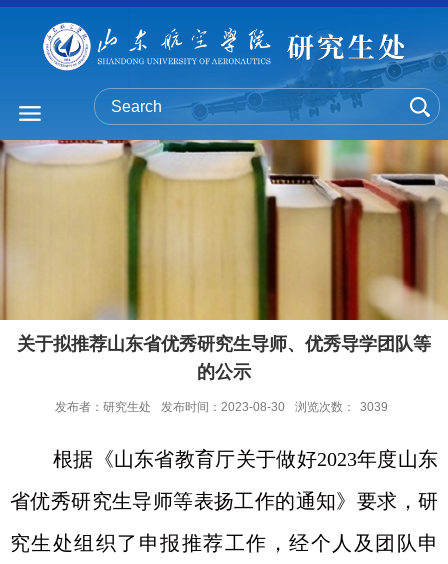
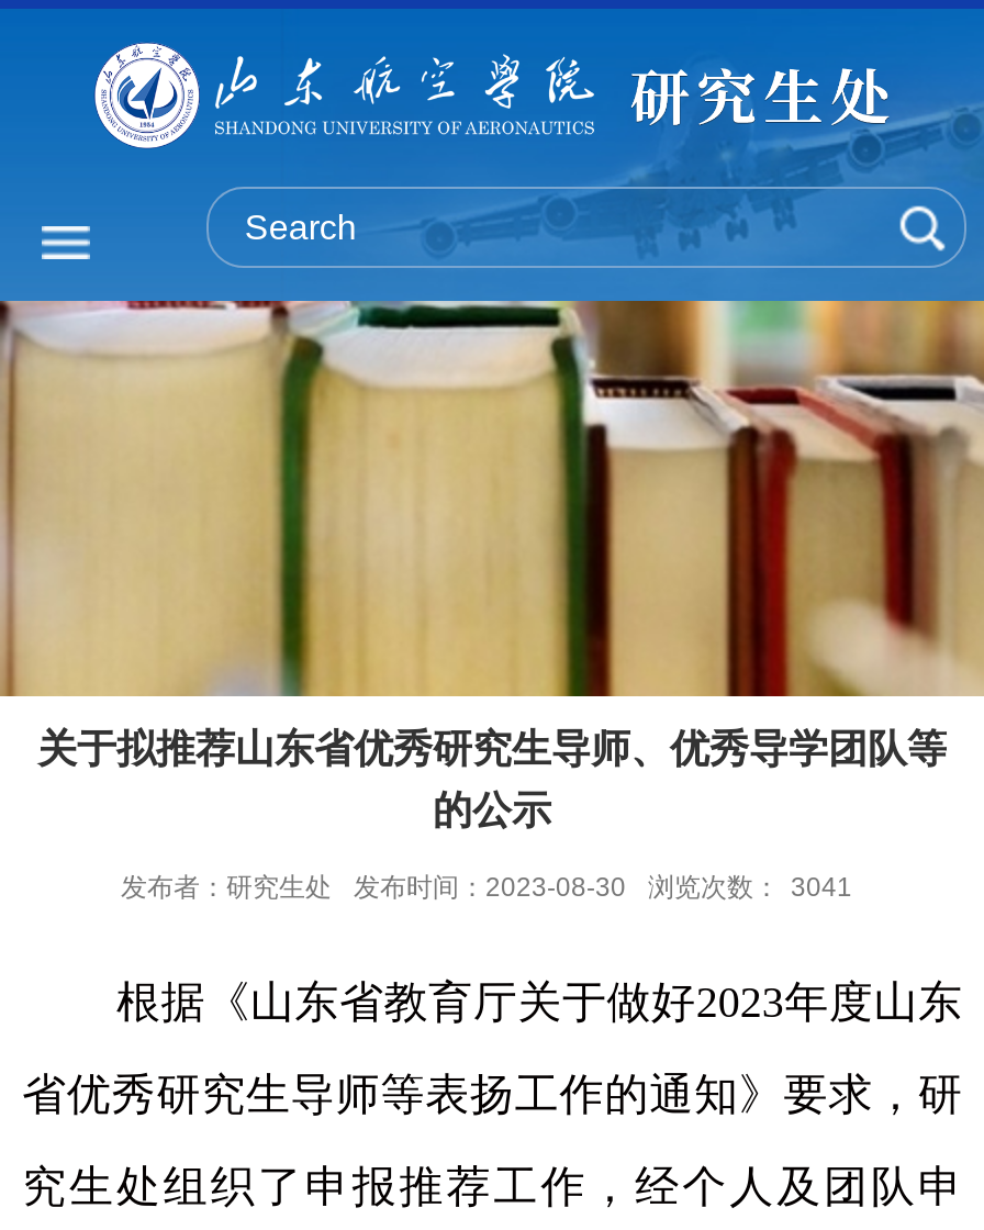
[55,400,388,414] 发布者：研究生处 发布时间：2023-08-30 浏览次数： 3039 -> [121,872,852,902] 发布者：研究生处 发布时间：2023-08-30 浏览次数： 3041

